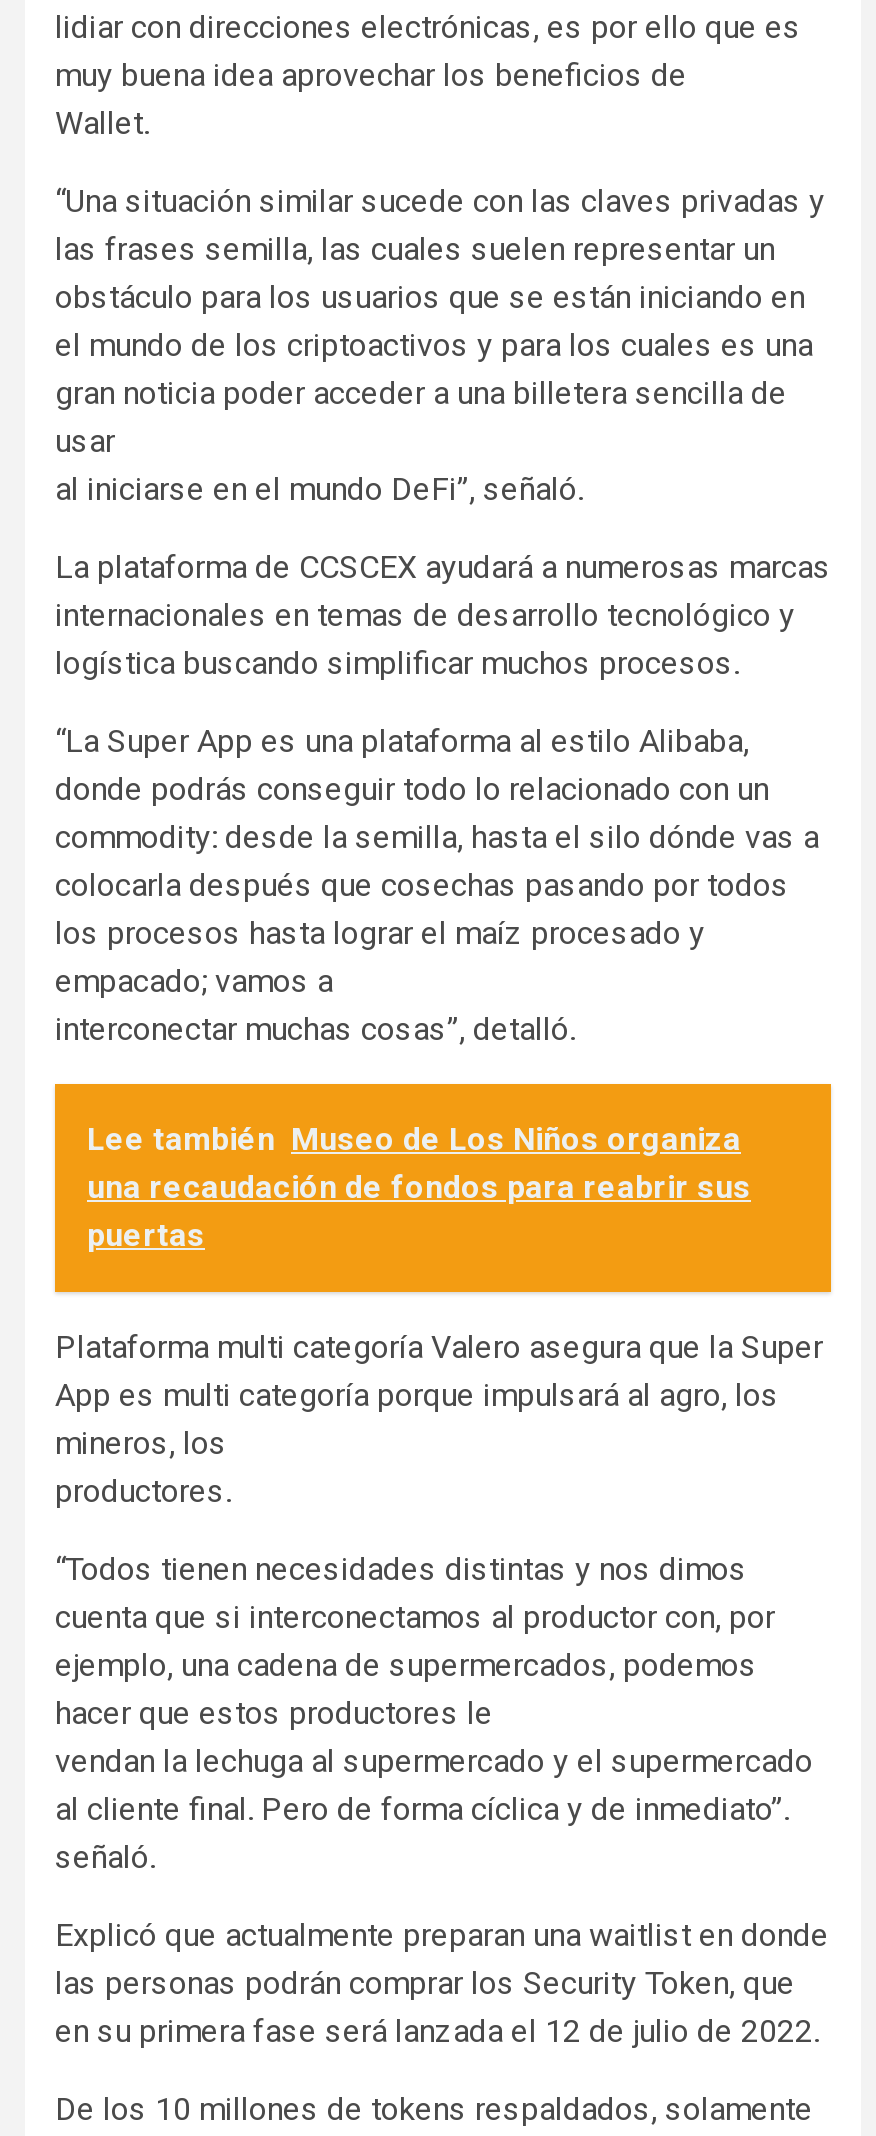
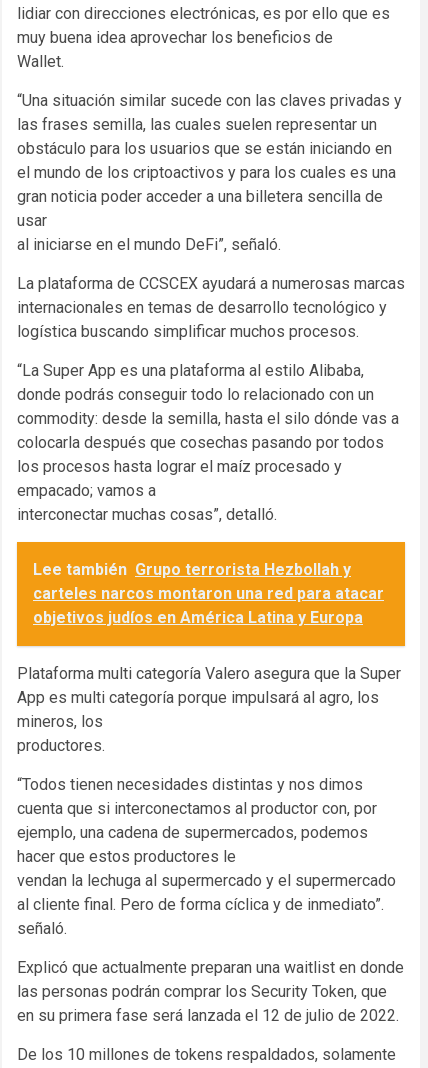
[87,1120,751,1254] Lee también Museo de Los Niños organiza | una recaudación de fondos para reabrir sus | puertas -> [33,560,384,627] Lee también Grupo terrorista Hezbollah y | carteles narcos montaron una red para atacar | objetivos judíos en América Latina y Europa

